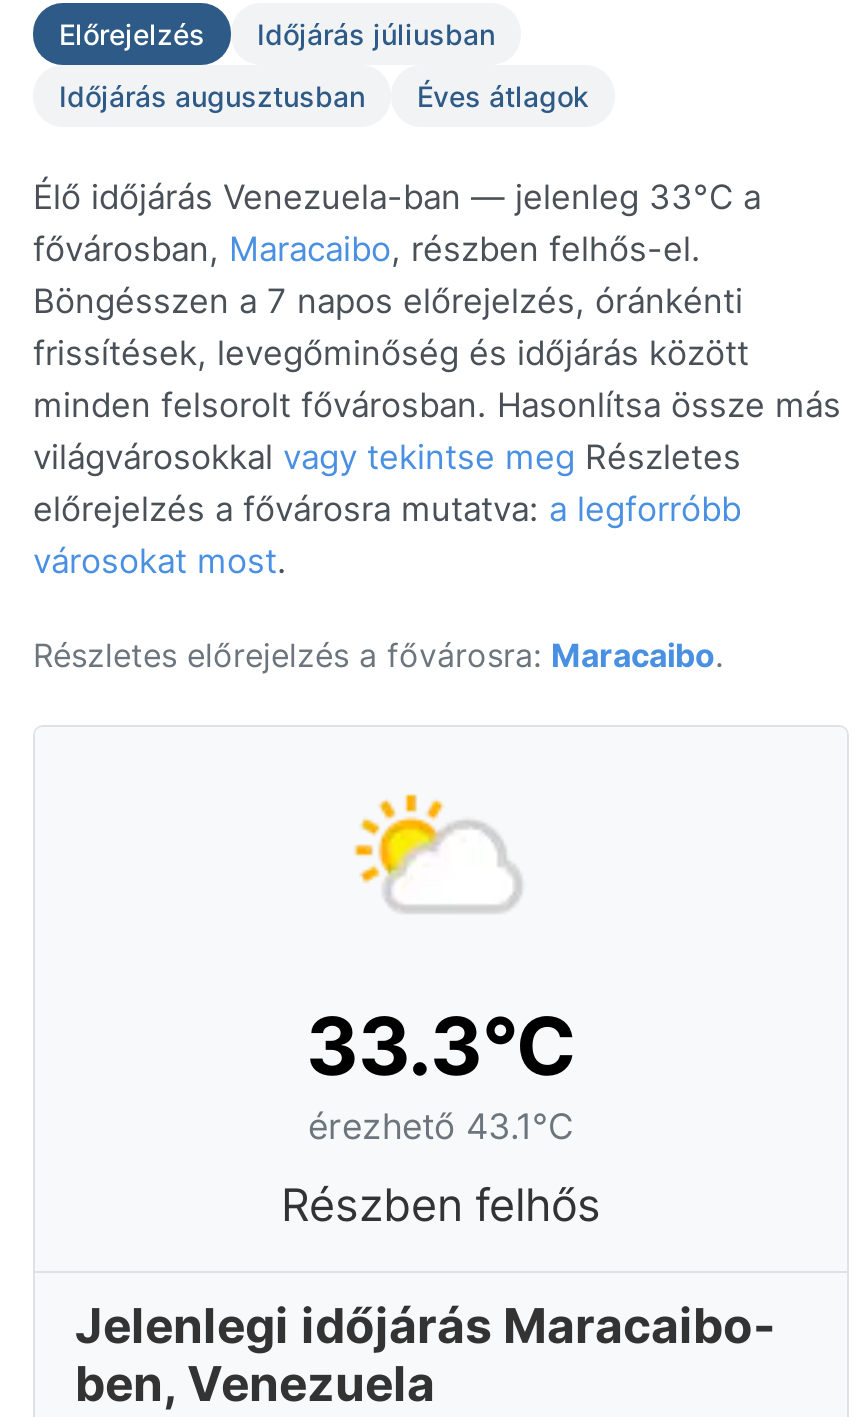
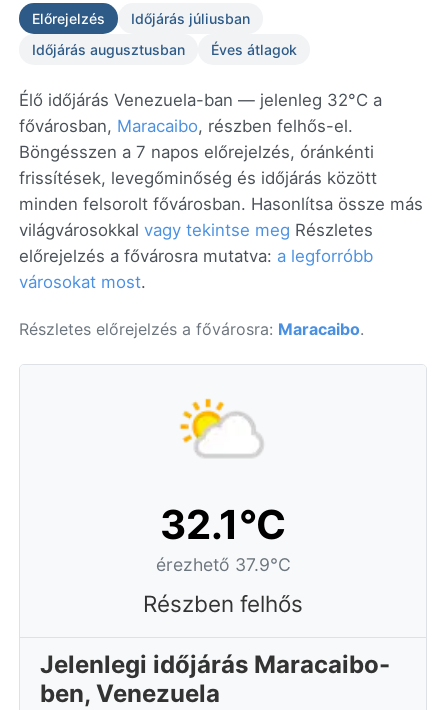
[33,177,761,217] Élő időjárás Venezuela-ban — jelenleg 33°C a -> [19,90,382,110] Élő időjárás Venezuela-ban — jelenleg 32°C a
[306,997,576,1147] 33.3°C | érezhető 43.1°C -> [155,500,290,575] 32.1°C | érezhető 37.9°C

